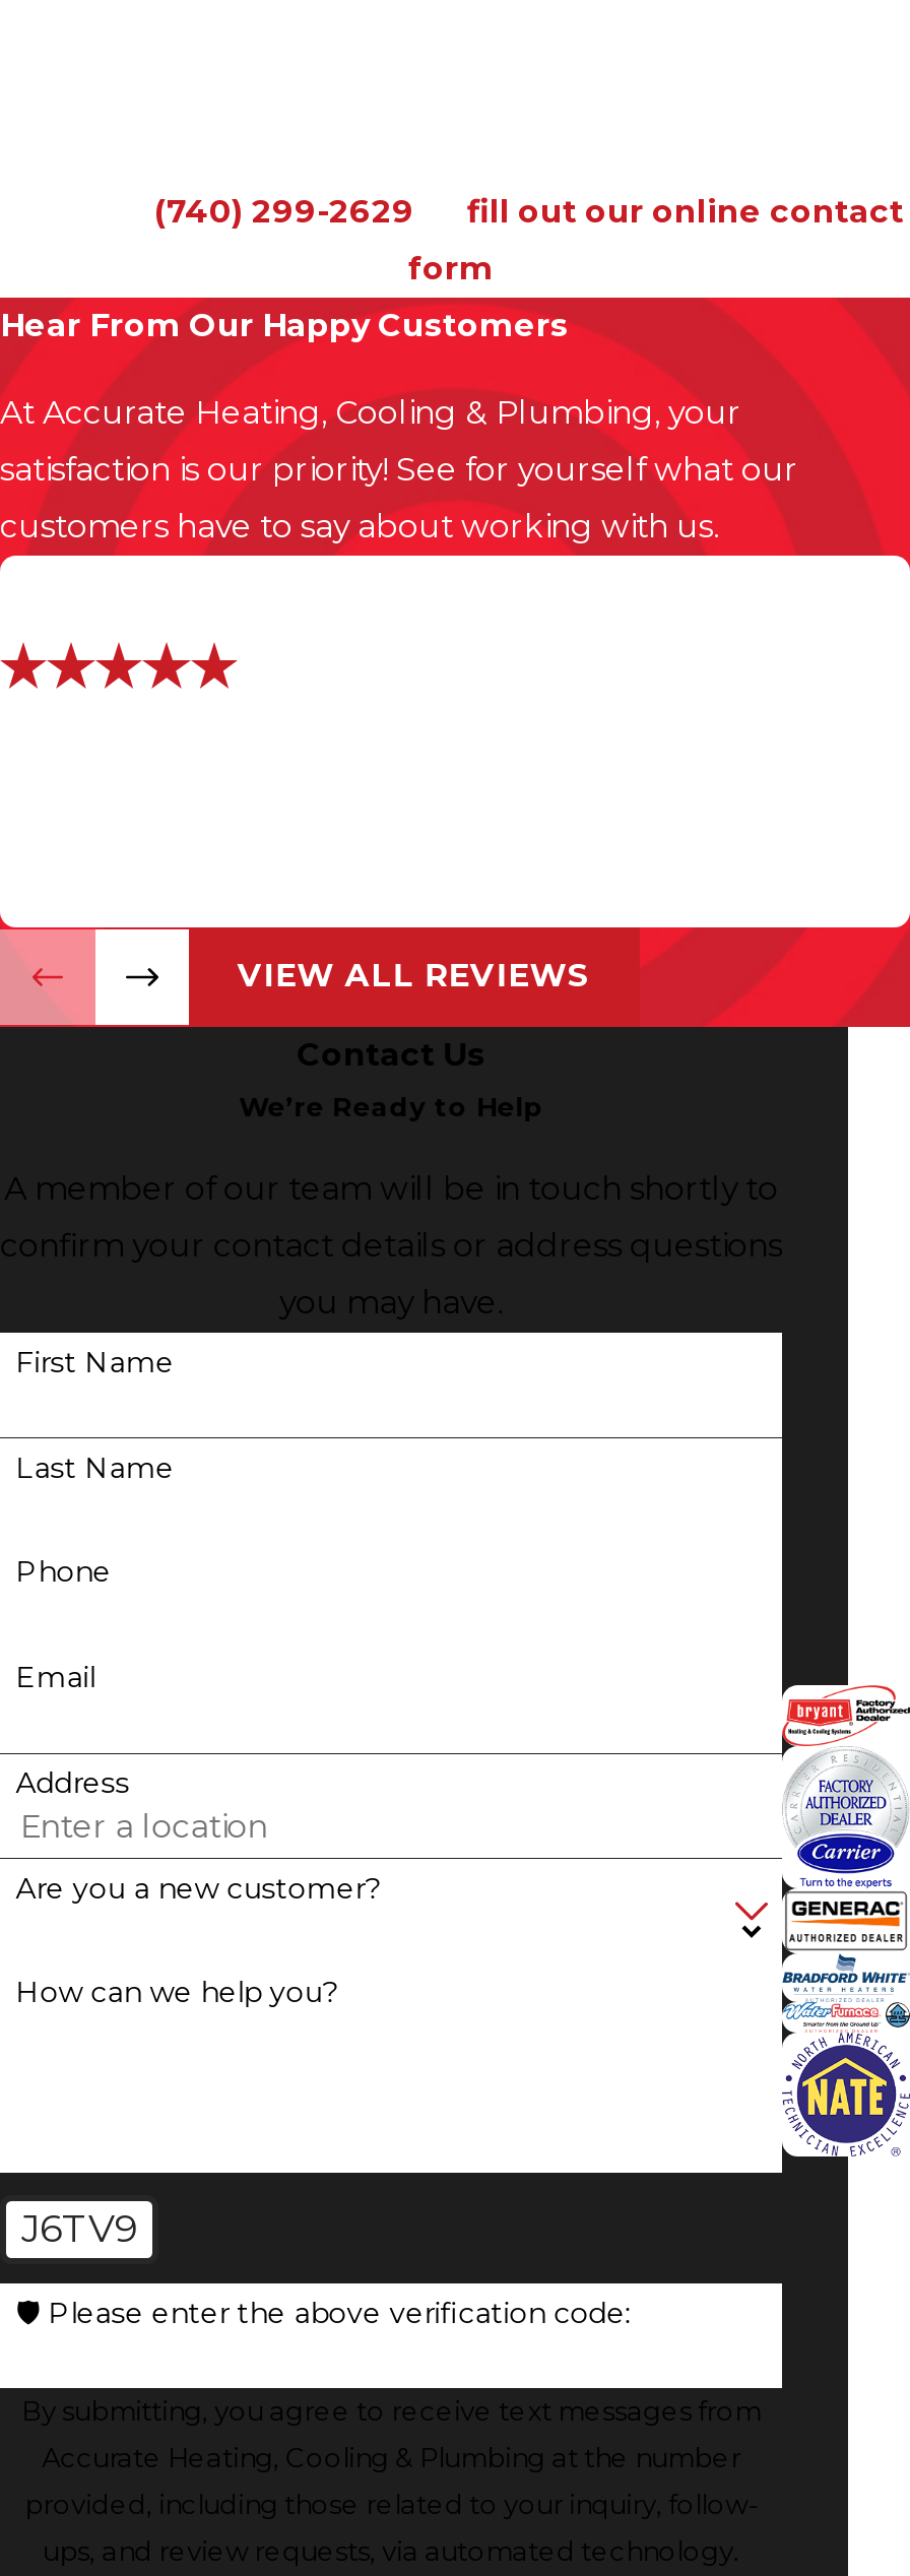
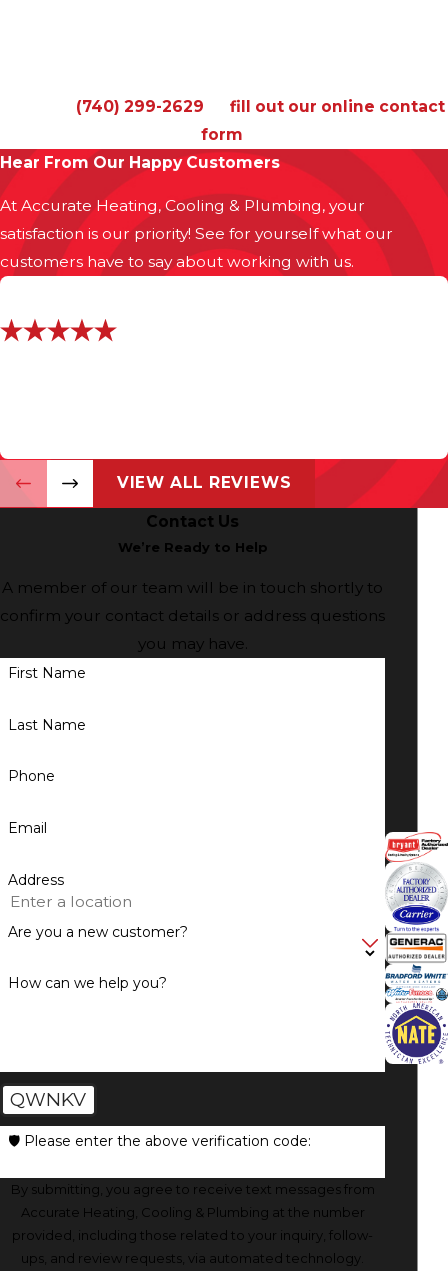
[21,2206,137,2252] J6TV9 -> [10,1088,86,1111] QWNKV

